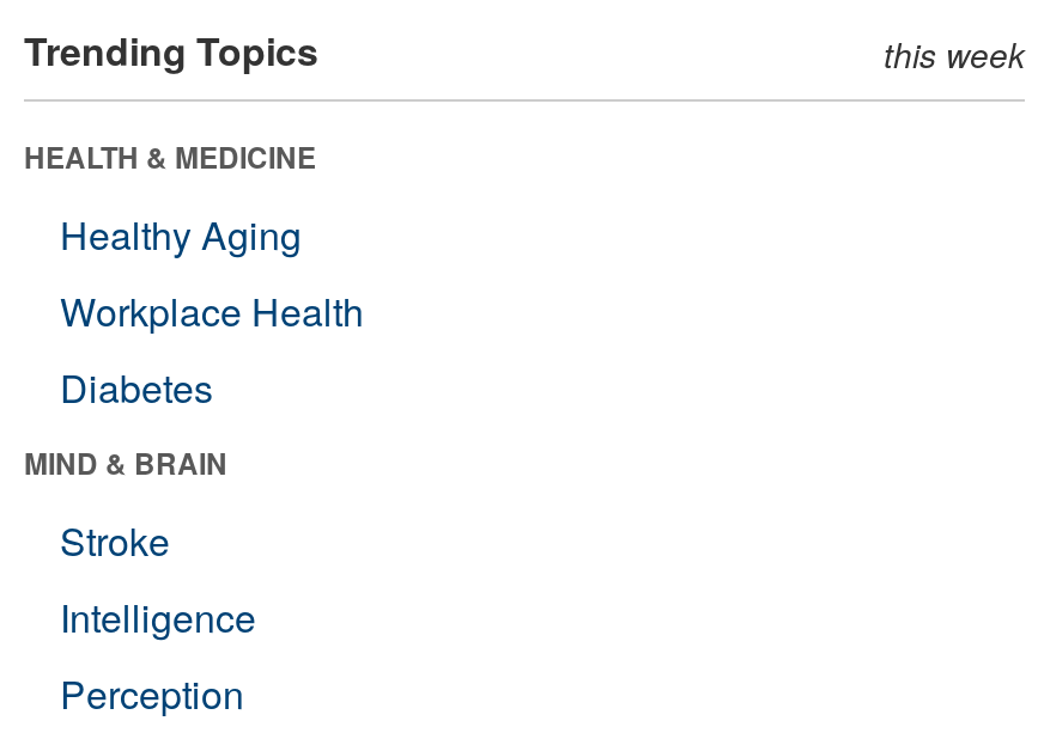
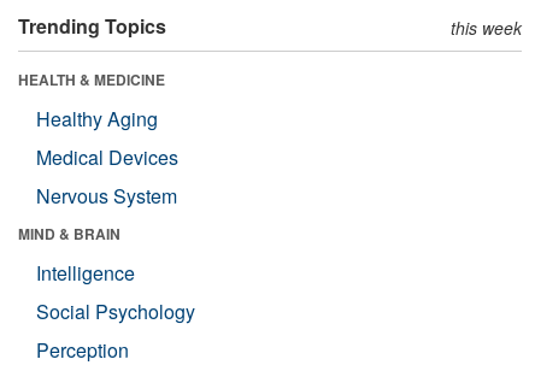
[60,283,364,414] Workplace Health | Diabetes -> [36,143,178,209] Medical Devices | Nervous System
[60,513,170,568] Stroke -> none
moved [60,589,256,644] -> [36,259,135,286]: Intelligence
none -> [36,297,195,325] Social Psychology

